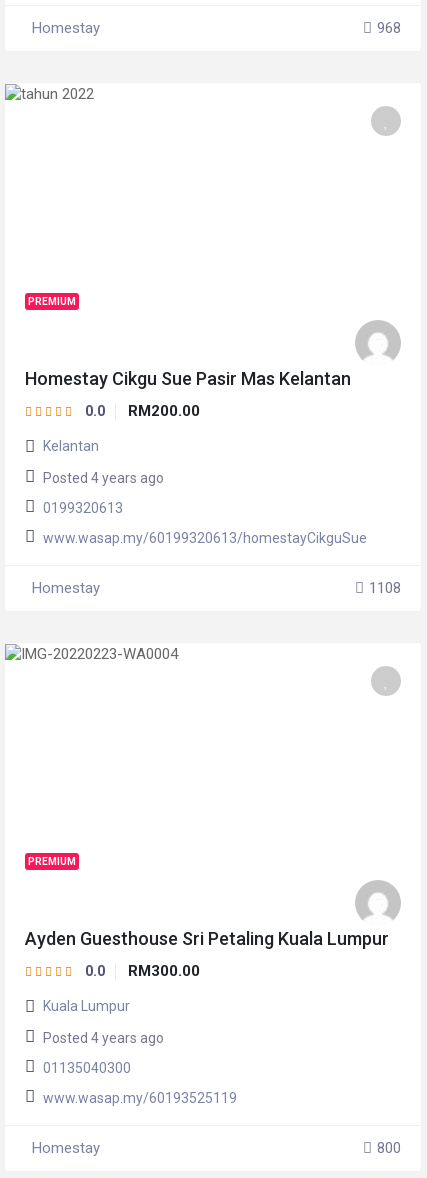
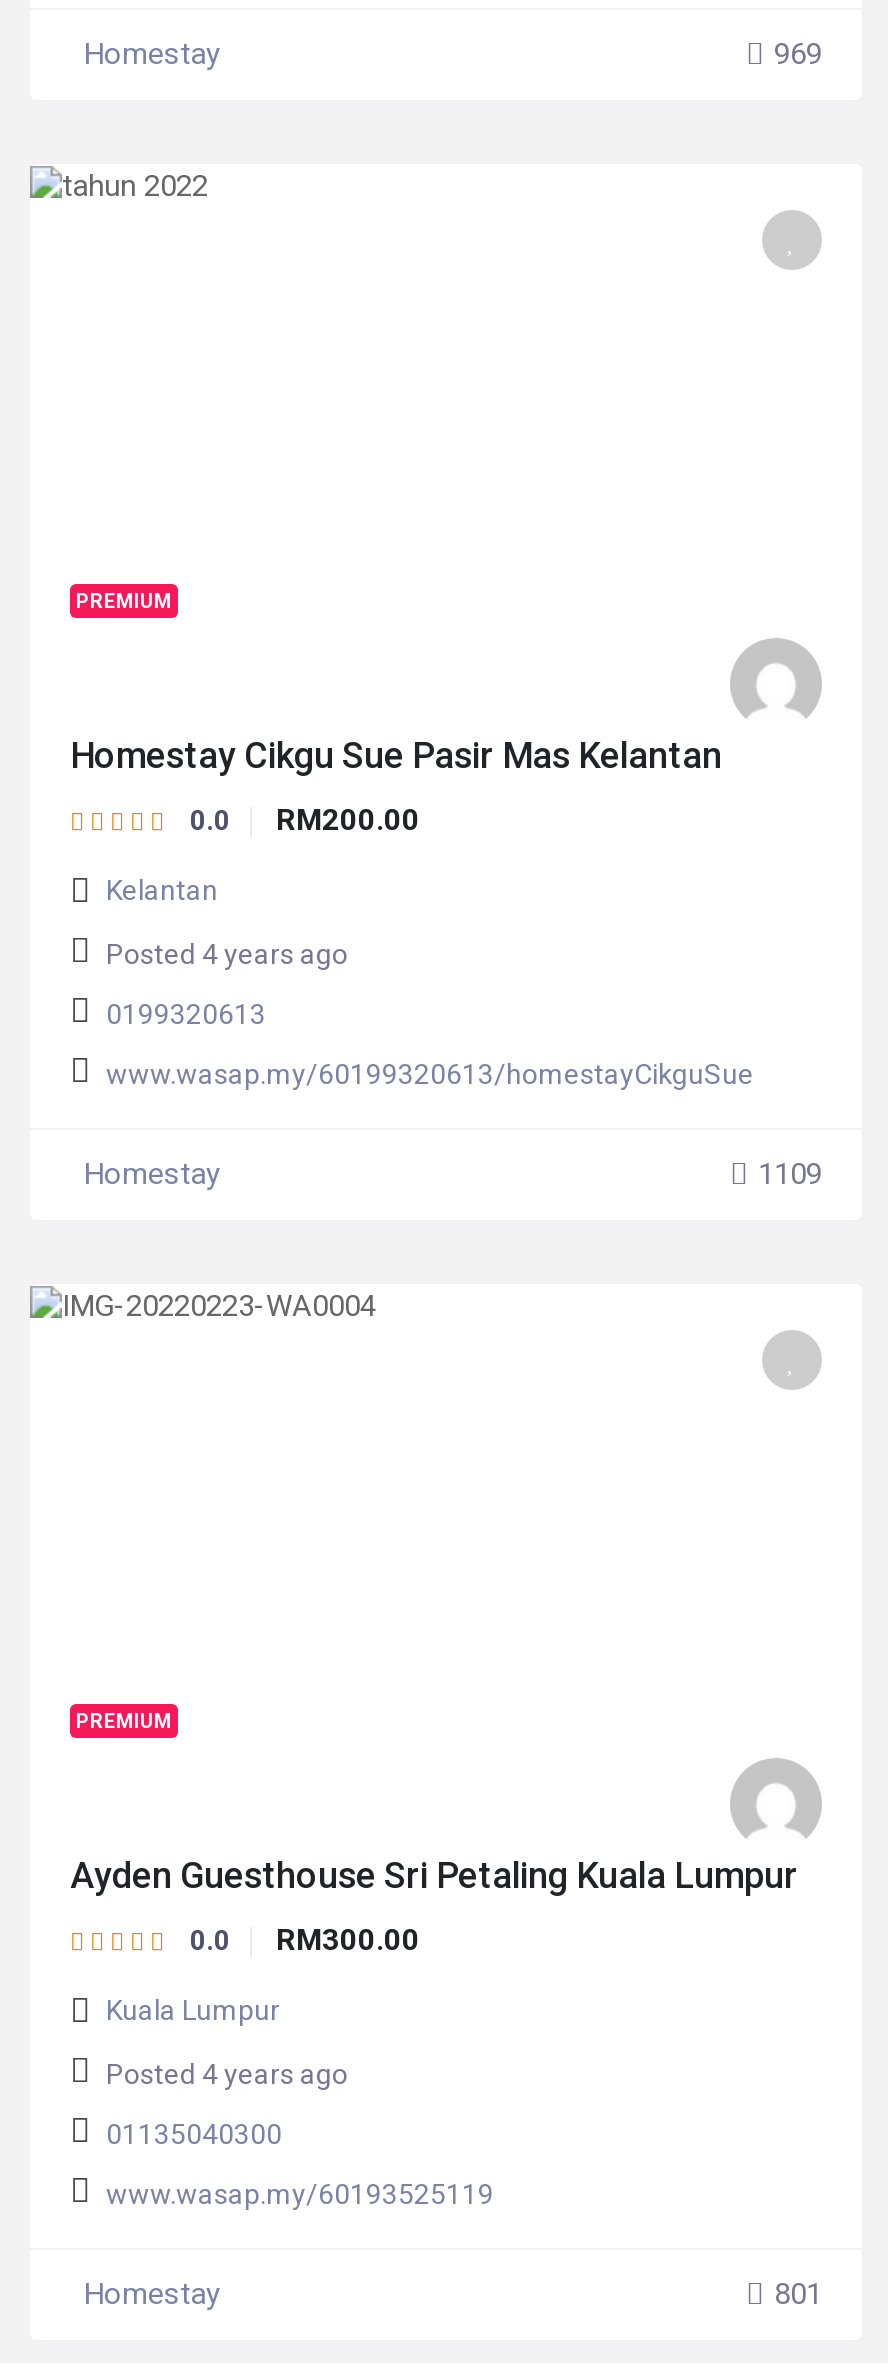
[377,19,401,37] 968 -> [774,36,822,72] 969
[369,579,401,597] 1108 -> [758,1156,822,1192] 1109
[377,1139,401,1157] 800 -> [774,2276,822,2312] 801

